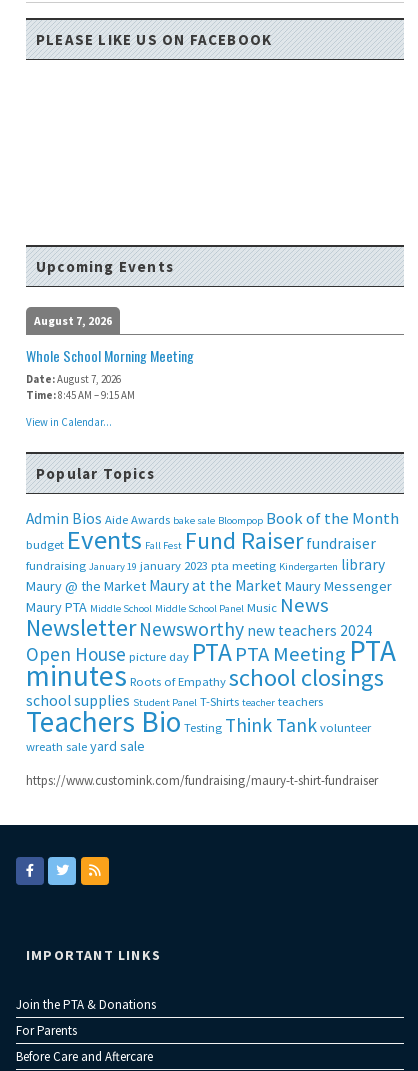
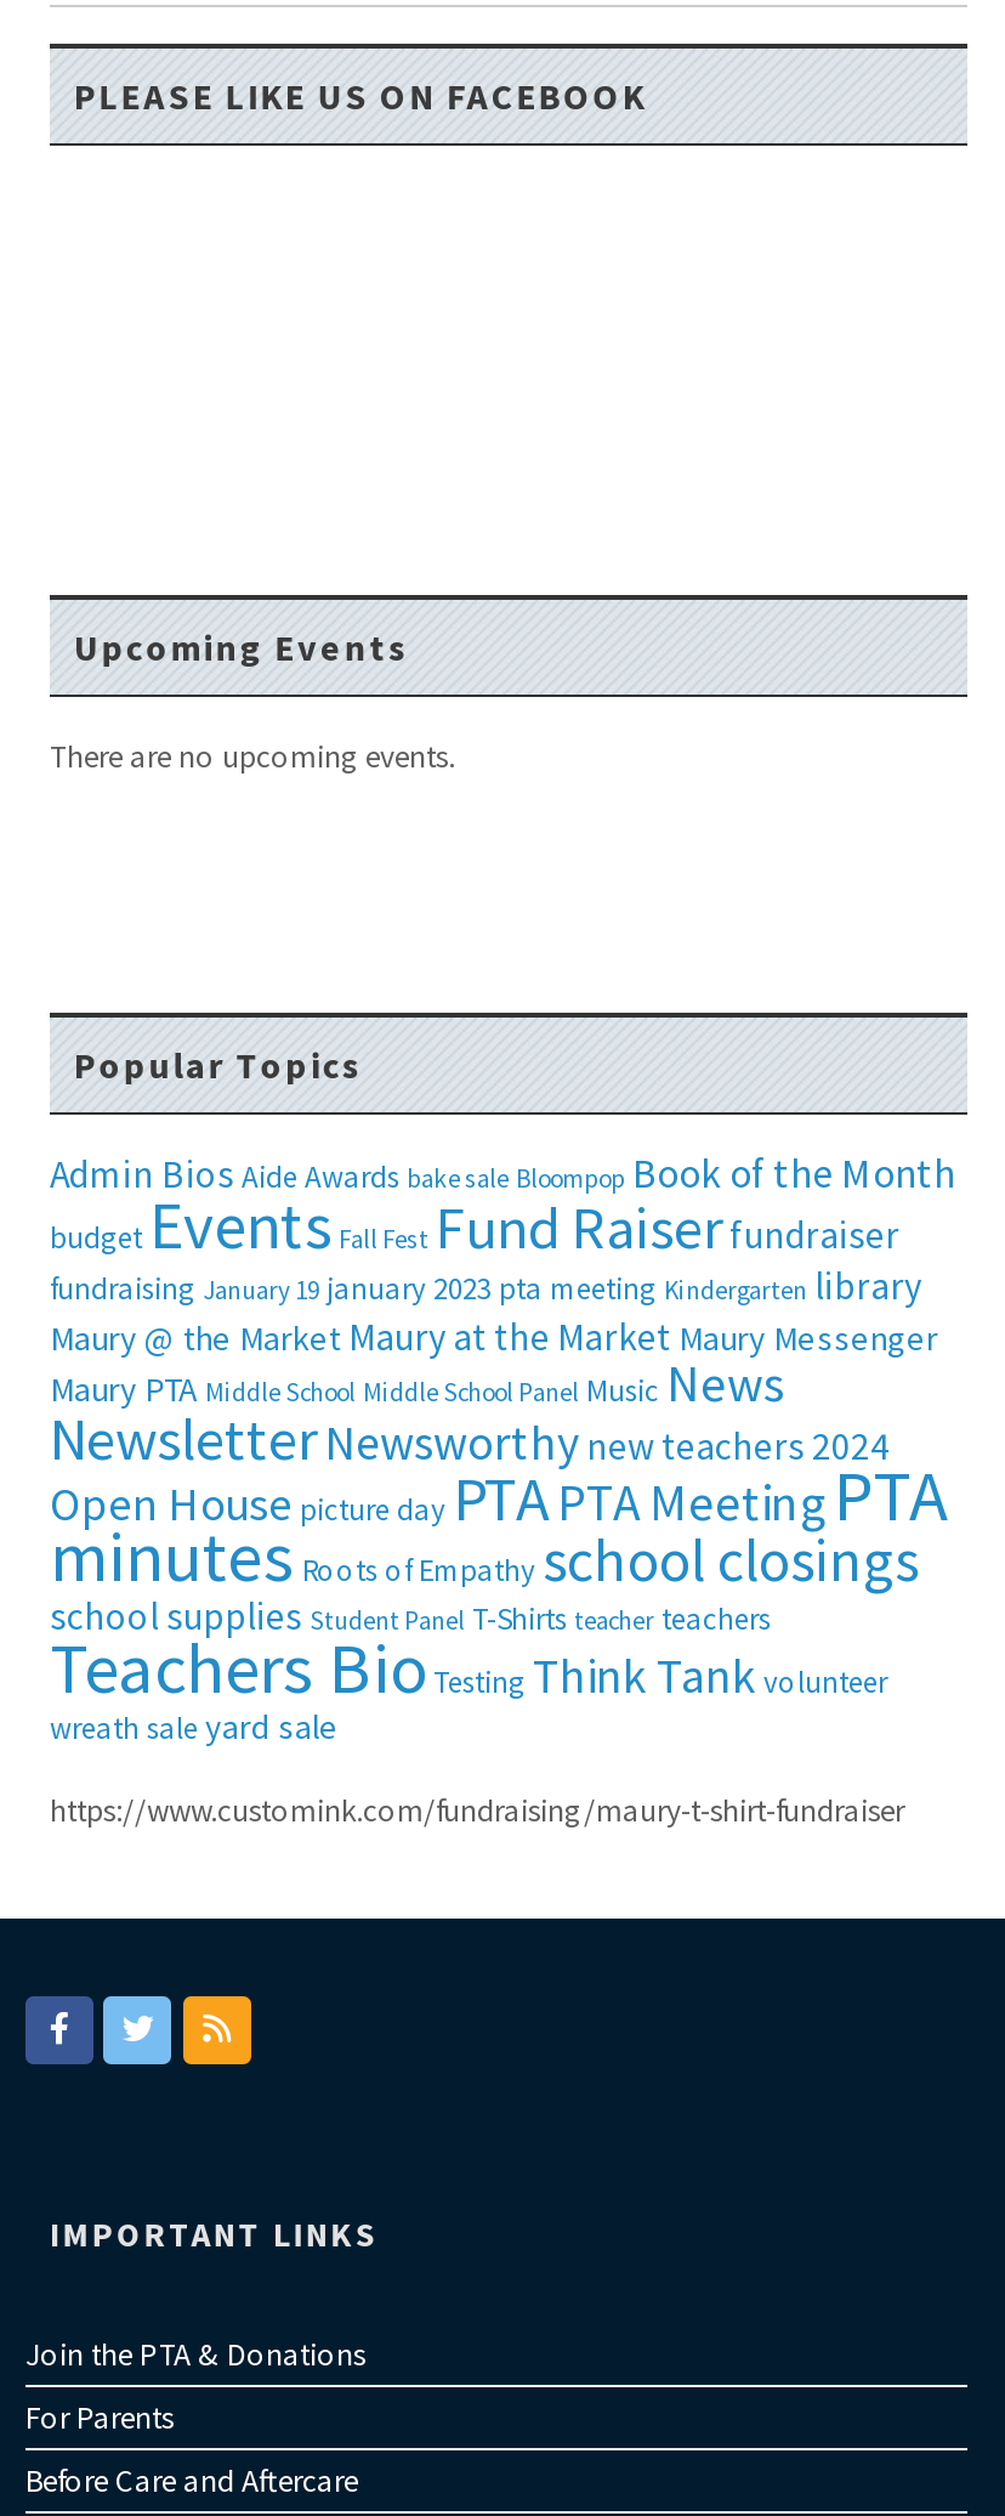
[26,313,194,429] August 7, 2026 | Whole School Morning Meeting | Date: August 7, 2026 | Time: 8:45 AM –9:15 AM | View in Calendar... -> [50,737,455,778] There are no upcoming events.

